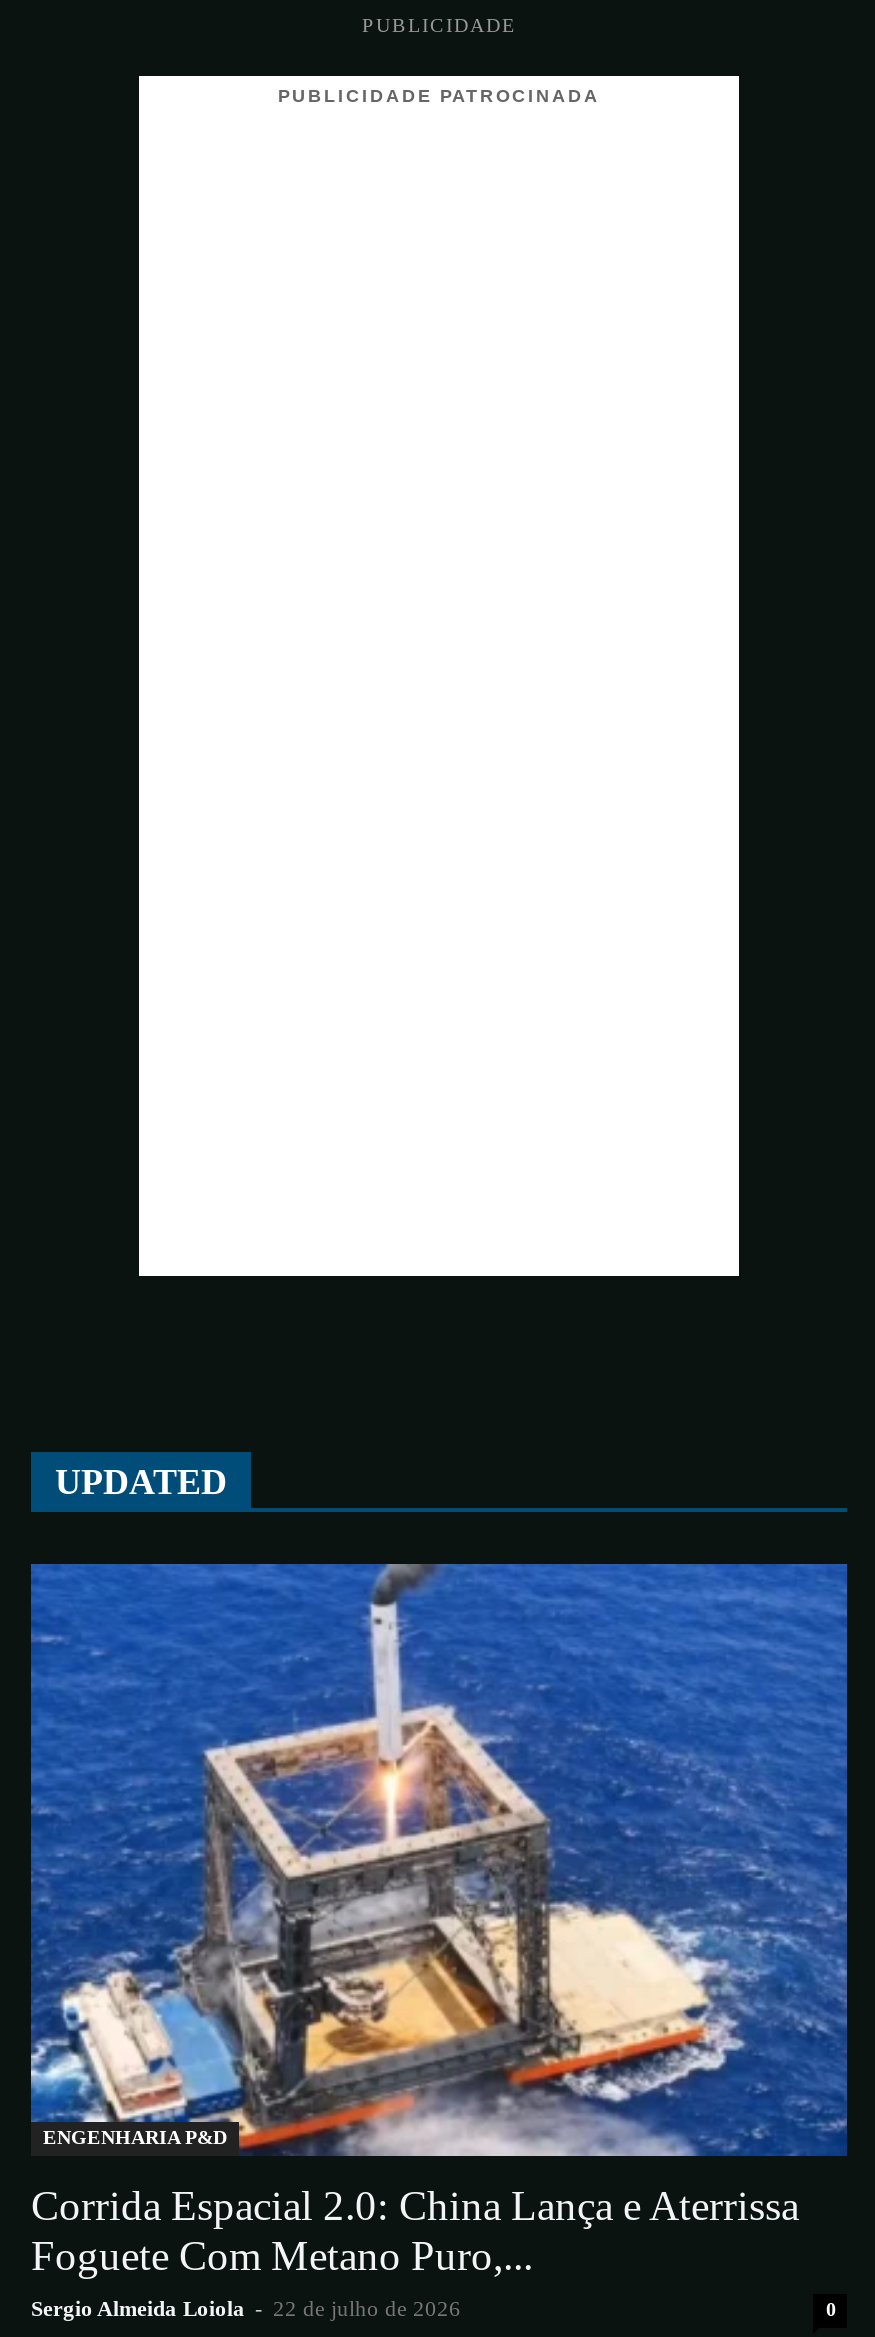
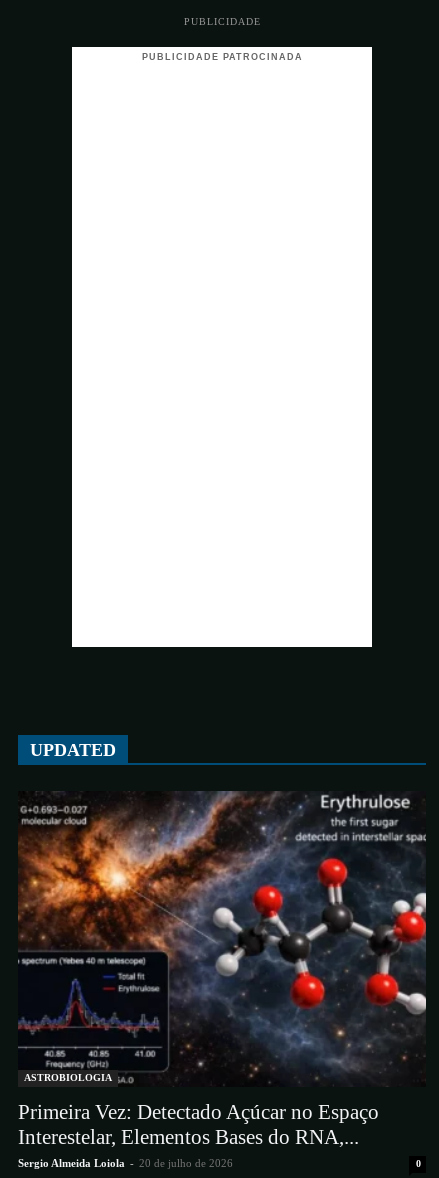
[29,1562,849,2158] [image] | ENGENHARIA P&D -> [18,791,427,1087] [image] | ASTROBIOLOGIA
[31,2182,799,2320] Corrida Espacial 2.0: China Lança e Aterrissa | Foguete Com Metano Puro,... | Sergio Almeida Loiola - 22 de julho de 2026 -> [18,1100,379,1169] Primeira Vez: Detectado Açúcar no Espaço | Interestelar, Elementos Bases do RNA,... | Sergio Almeida Loiola - 20 de julho de 2026

